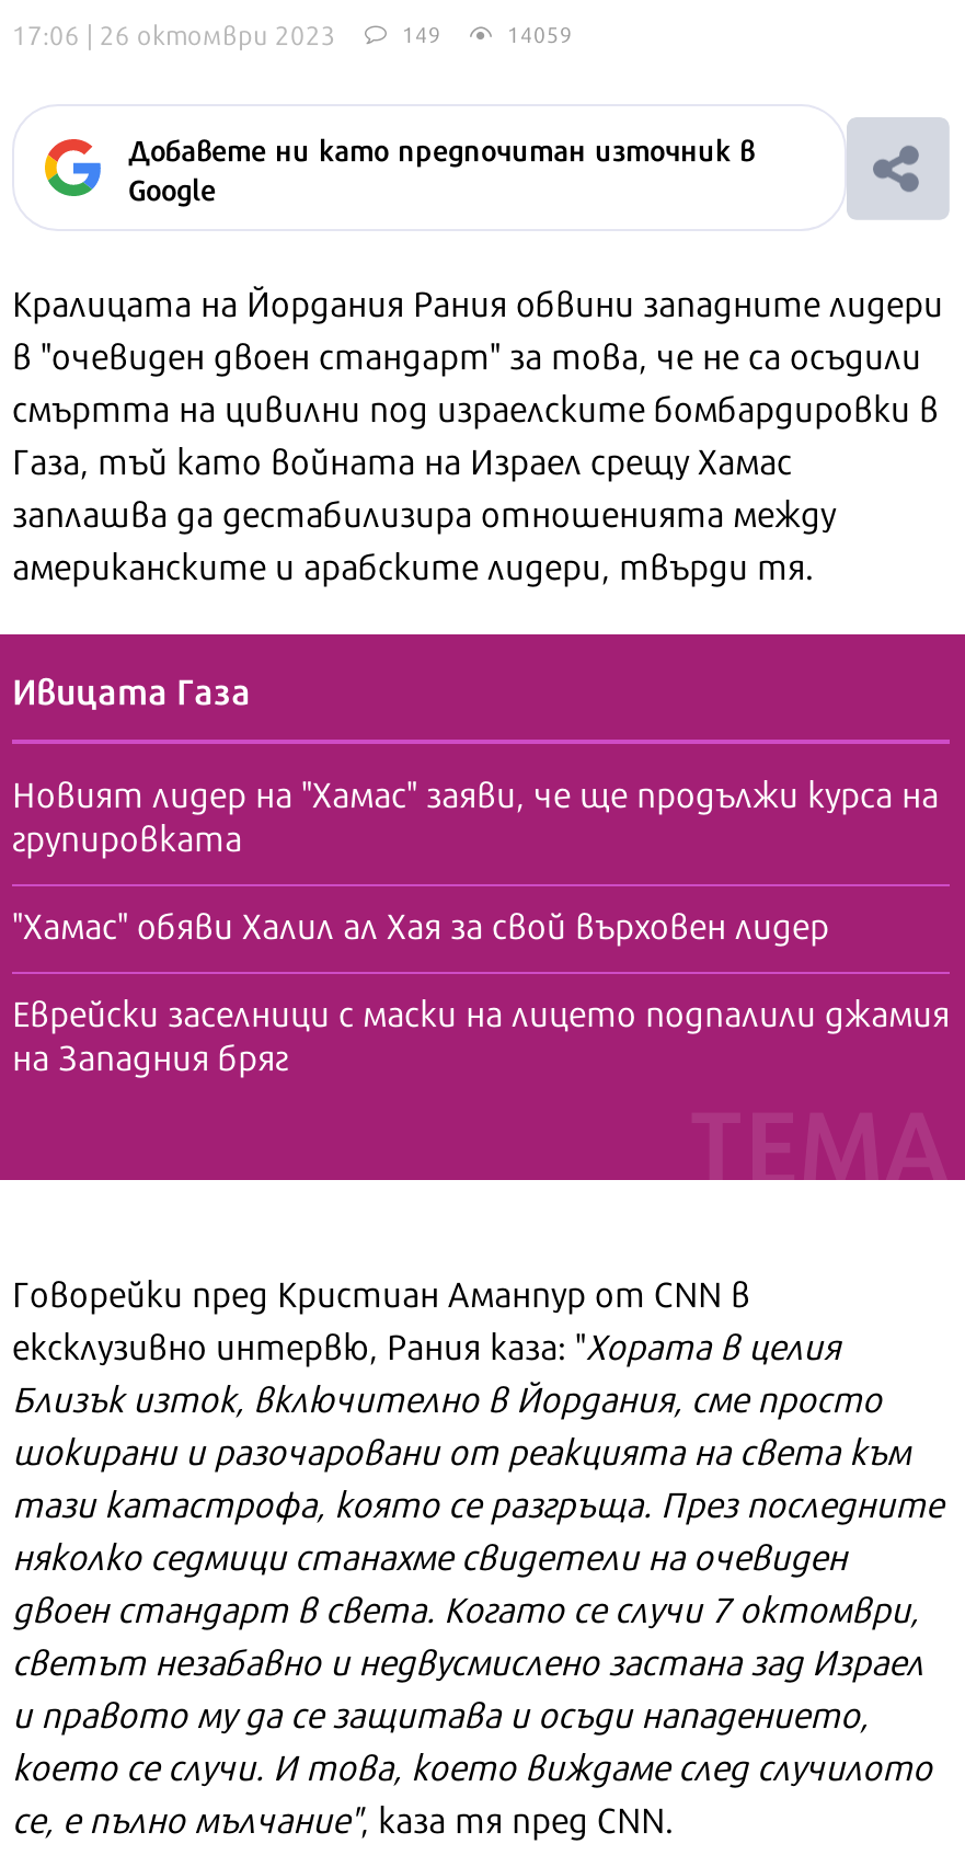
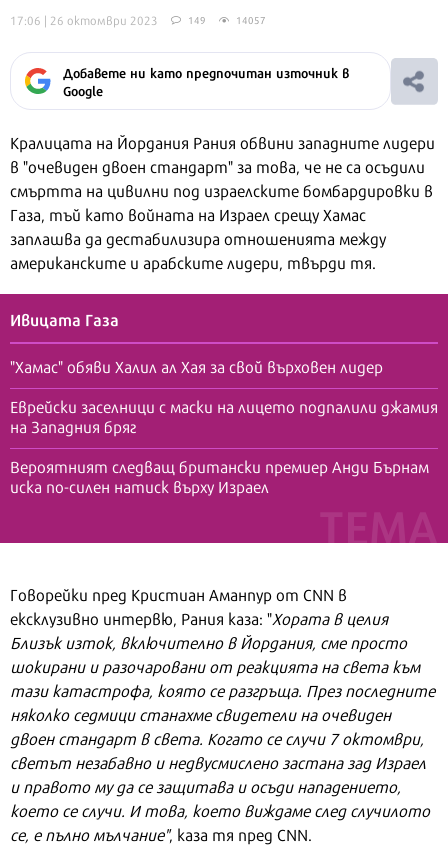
[507,16,573,49] 14059 -> [236,12,266,27] 14057
[12,766,939,862] Новият лидер на "Хамас" заяви, че ще продължи курса на | групировката -> none
moved [12,897,950,1081] -> [10,354,438,438]: "Хамас" обяви Халил ал Хая за свой върховен лидер | Еврейски заселници с маски на лицето подпалили джамия | на Западния бряг
none -> [10,454,429,498] Вероятният следващ британски премиер Анди Бърнам | иска по-силен натиск върху Израел

